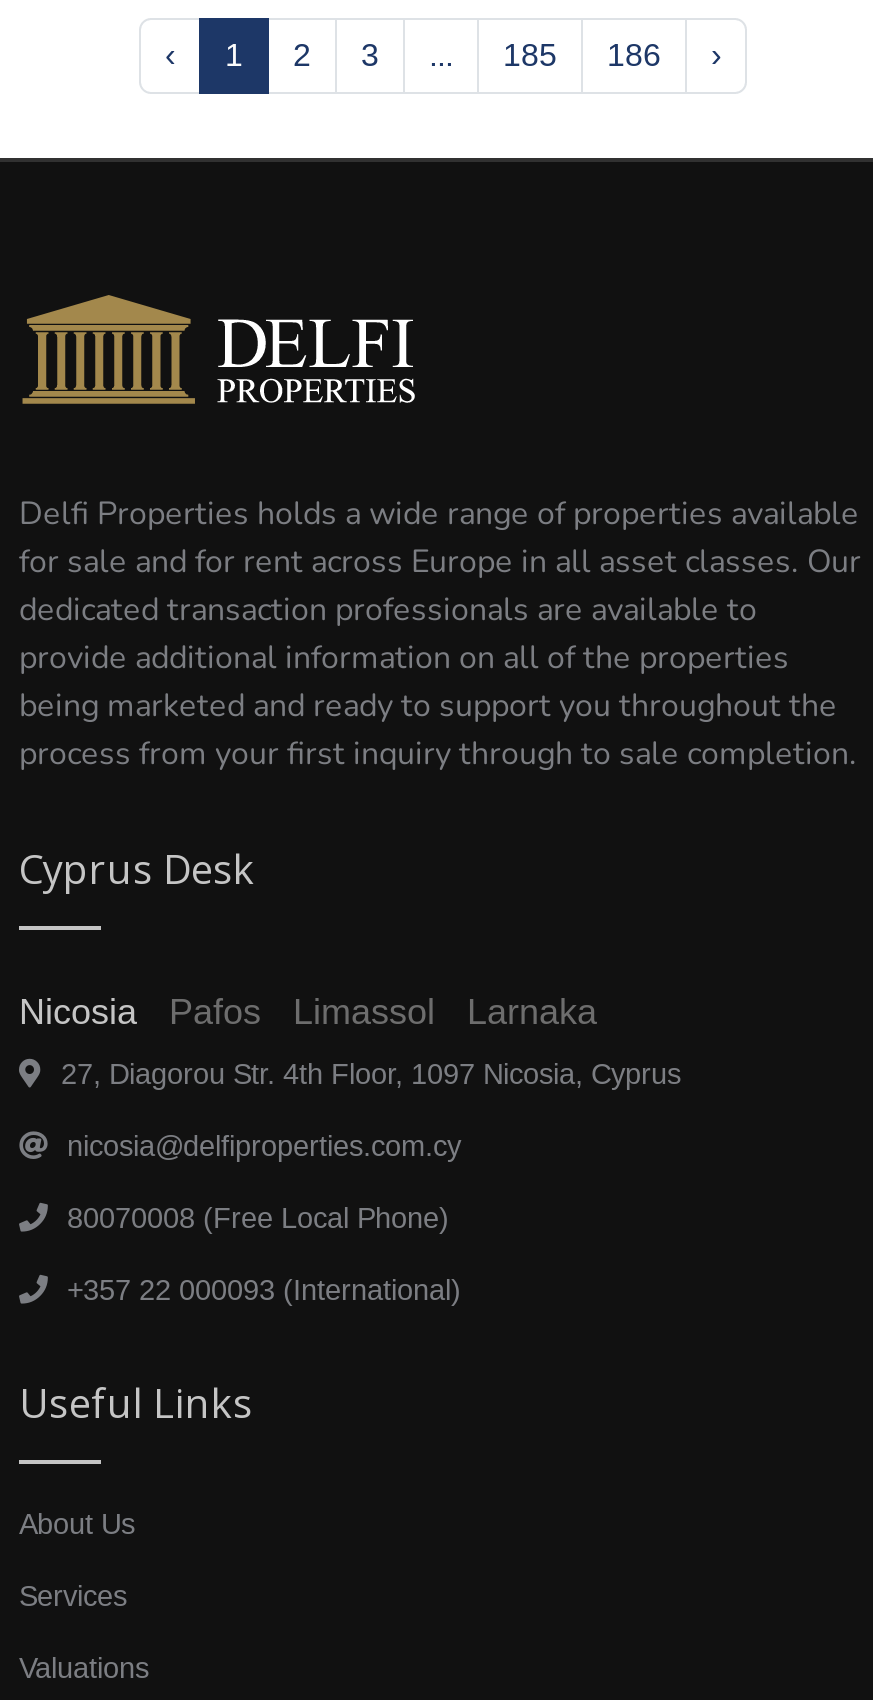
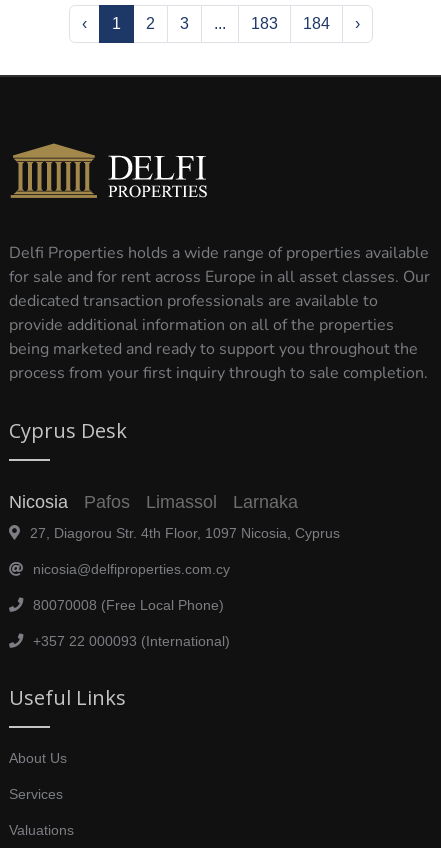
[503,38,557,72] 185 -> [251,15,278,32] 183
[607,38,661,72] 186 -> [303,15,330,32] 184

